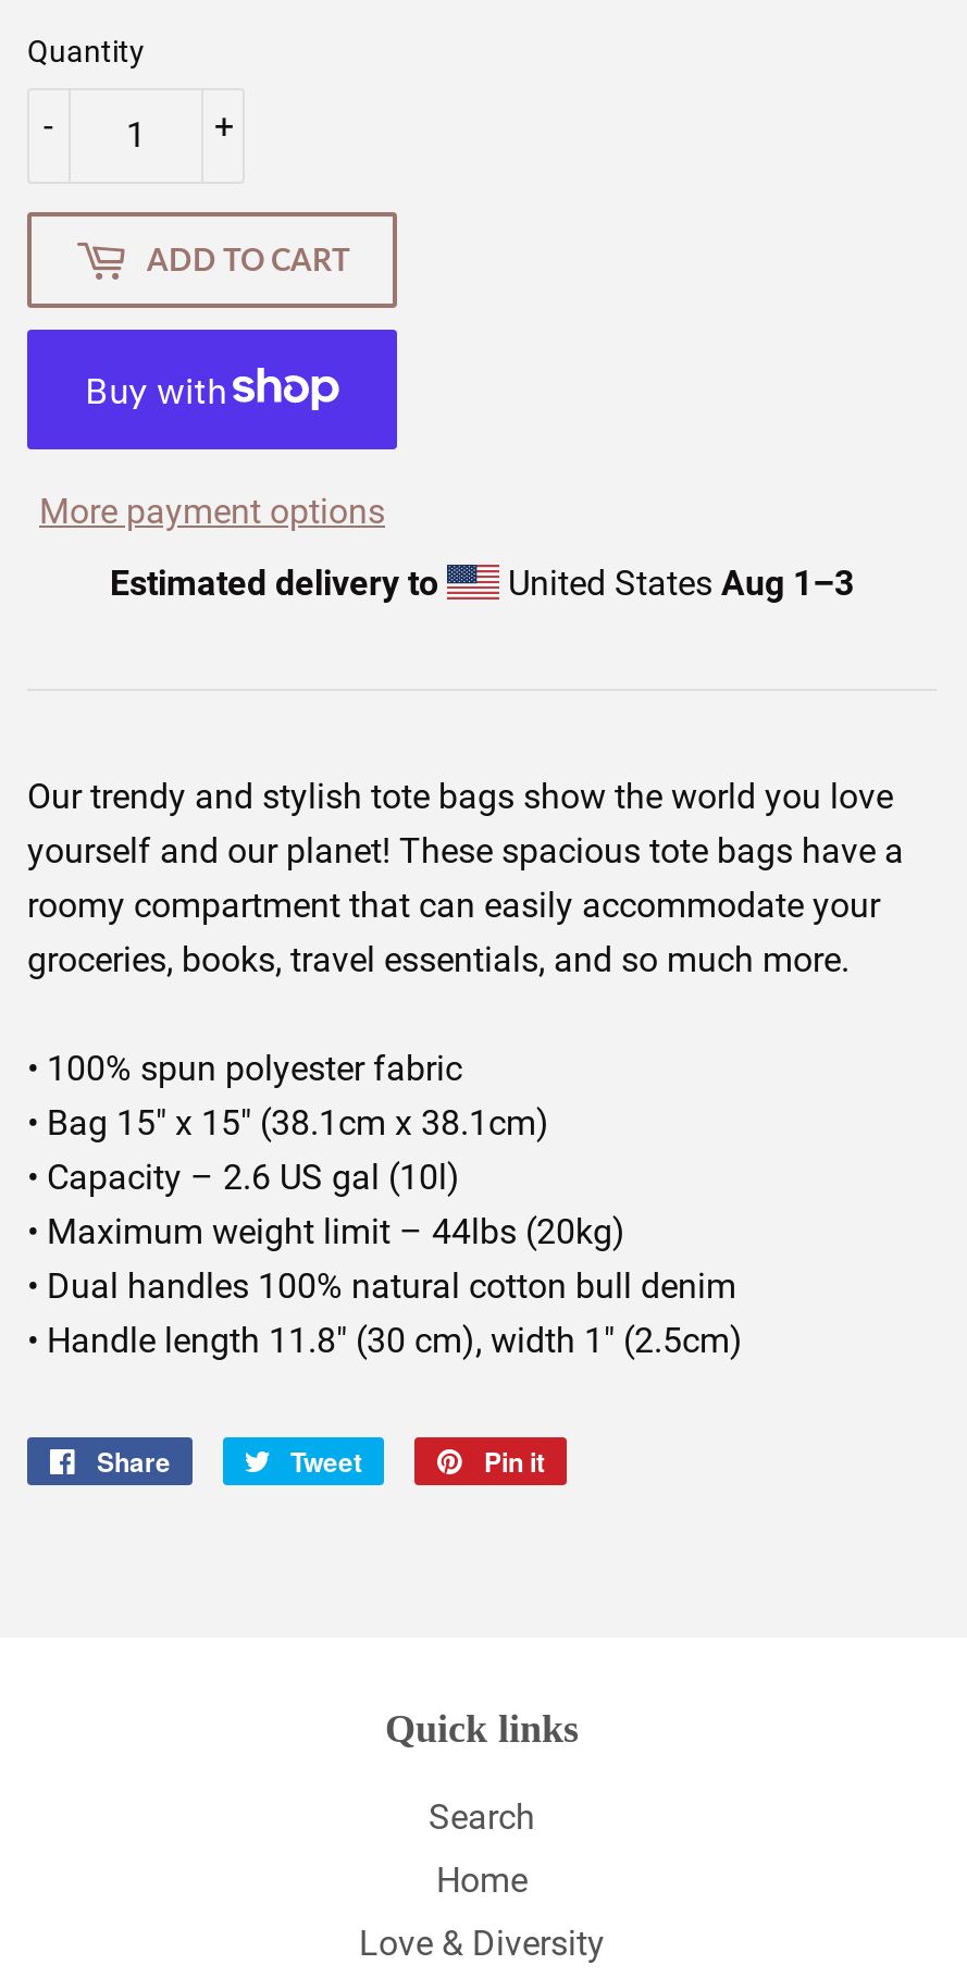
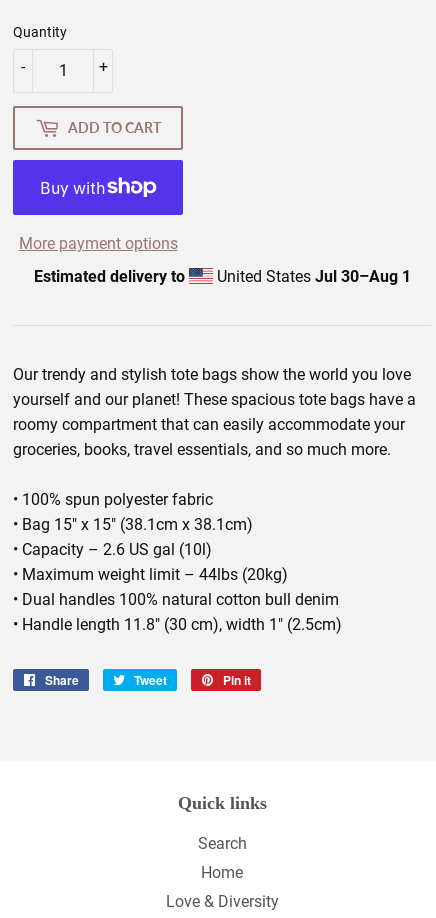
[499,562,854,603] United States Aug 1–3 -> [212,267,410,286] United States Jul 30–Aug 1

